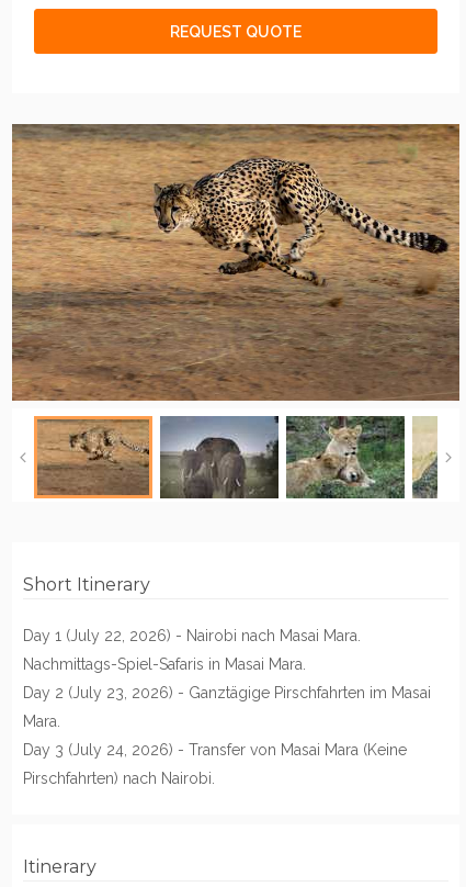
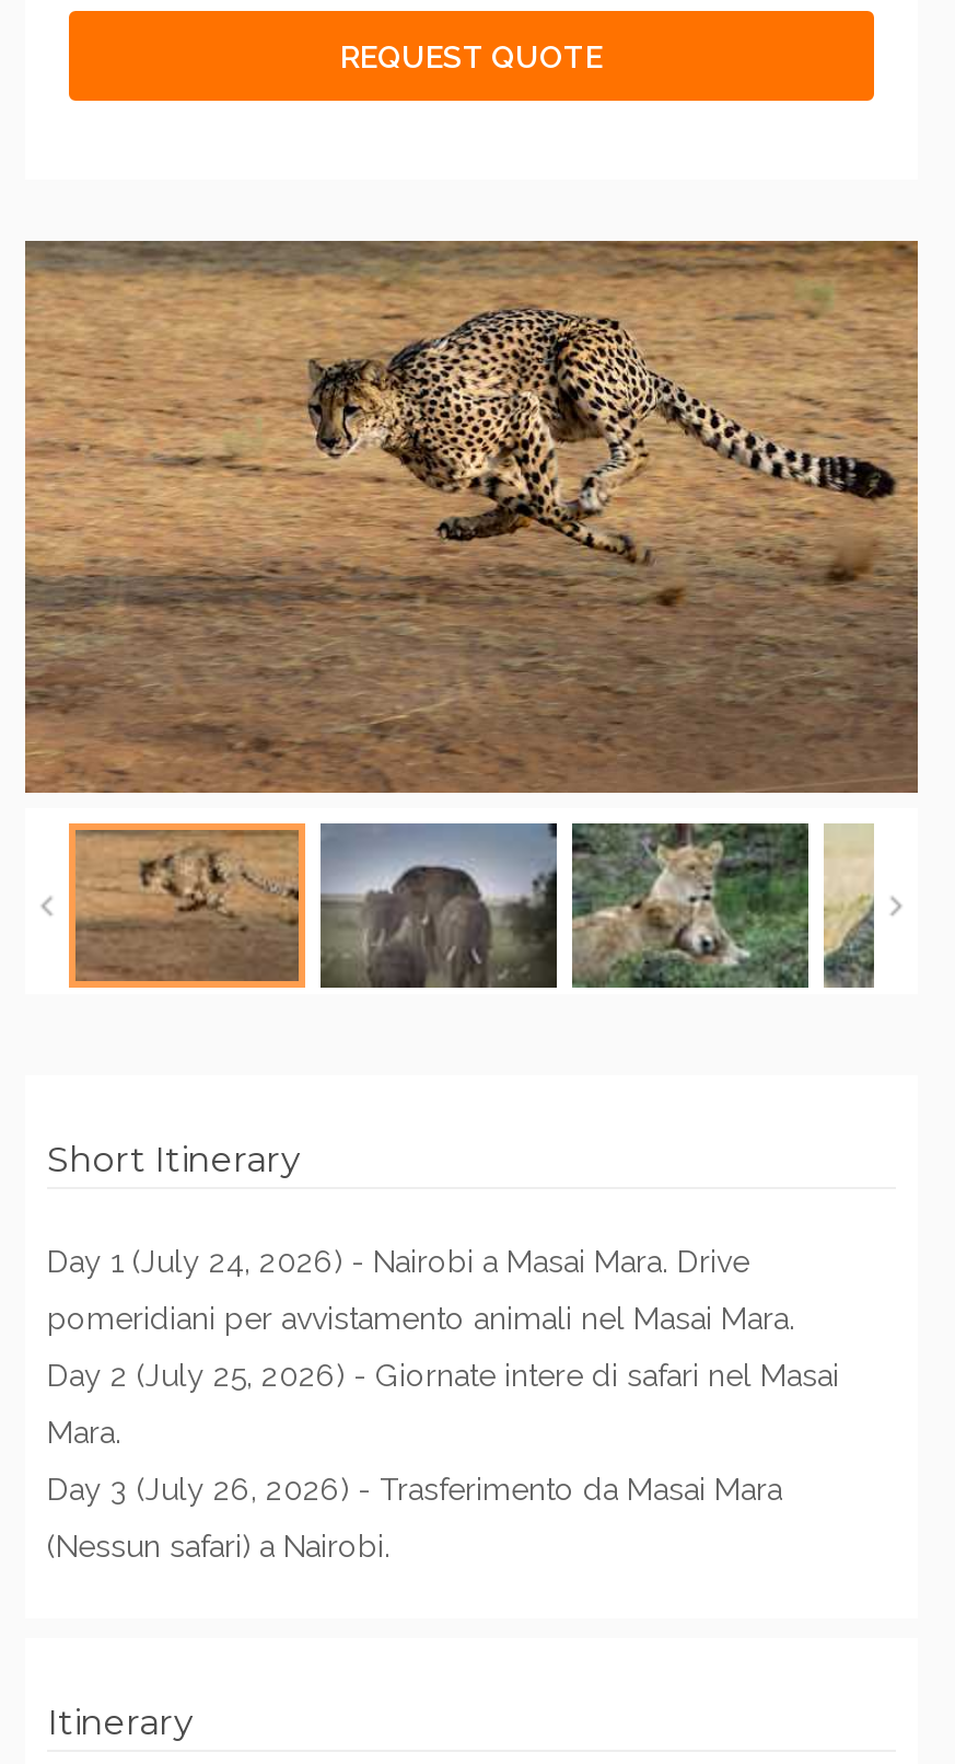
[23,627,361,645] Day 1 (July 22, 2026) - Nairobi nach Masai Mara. -> [47,1245,749,1280] Day 1 (July 24, 2026) - Nairobi a Masai Mara. Drive
[23,656,306,673] Nachmittags-Spiel-Safaris in Masai Mara. -> [47,1302,795,1337] pomeridiani per avvistamento animali nel Masai Mara.
[23,684,431,702] Day 2 (July 23, 2026) - Ganztägige Pirschfahrten im Masai -> [47,1359,839,1394] Day 2 (July 25, 2026) - Giornate intere di safari nel Masai
[23,742,407,759] Day 3 (July 24, 2026) - Transfer von Masai Mara (Keine -> [47,1473,782,1508] Day 3 (July 26, 2026) - Trasferimento da Masai Mara
[23,770,215,788] Pirschfahrten) nach Nairobi. -> [47,1530,391,1565] (Nessun safari) a Nairobi.

